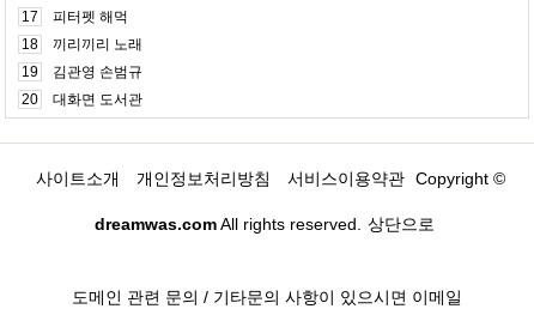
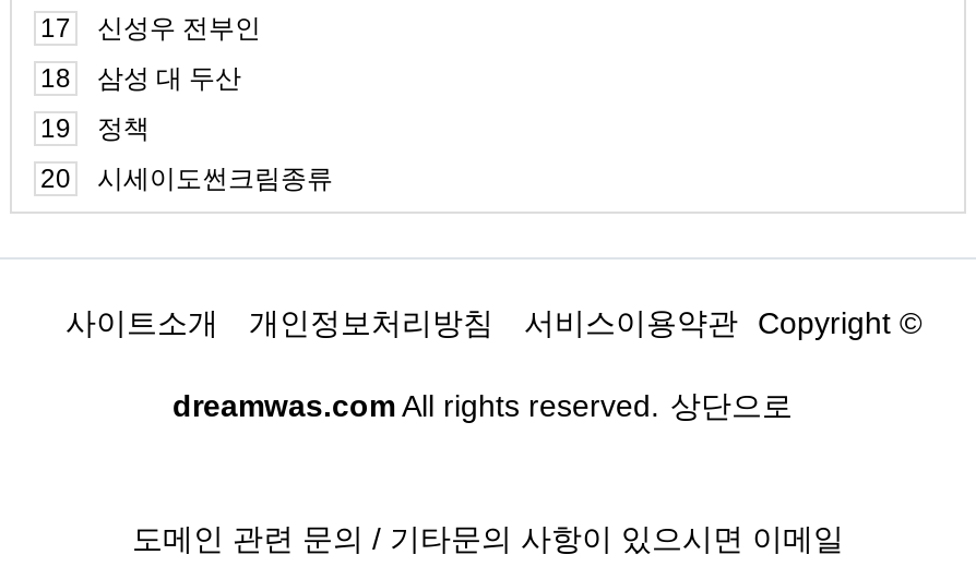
[53,8,128,25] 피터펫 해먹 -> [97,13,261,44] 신성우 전부인
[53,36,142,53] 끼리끼리 노래 -> [97,63,241,94] 삼성 대 두산
[53,63,142,80] 김관영 손범규 -> [97,113,150,144] 정책
[53,91,142,108] 대화면 도서관 -> [97,164,333,194] 시세이도썬크림종류

